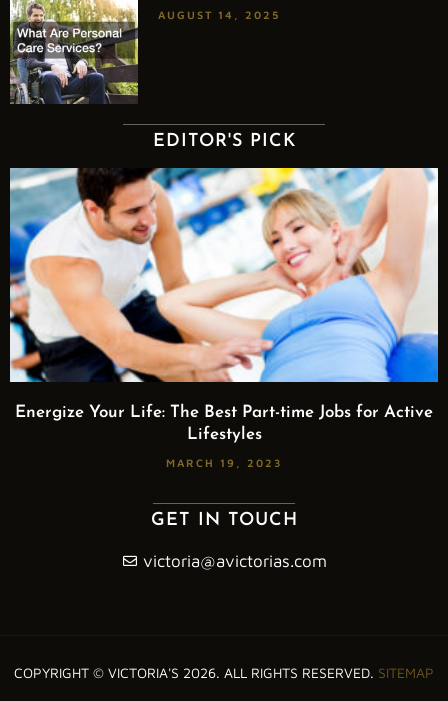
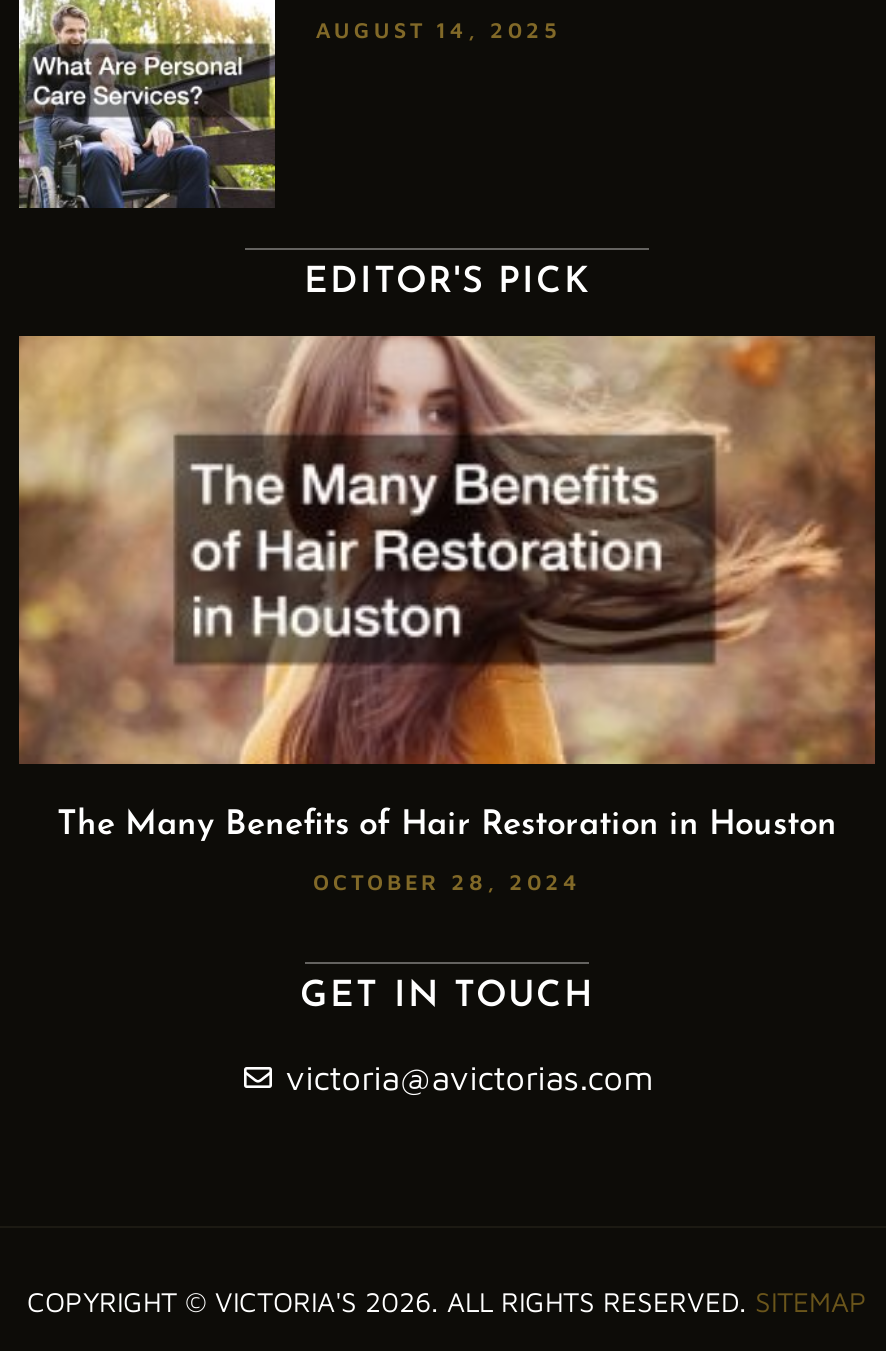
[9,167,439,443] [image] | Energize Your Life: The Best Part-time Jobs for Active | Lifestyles -> [17,334,877,842] [image] | The Many Benefits of Hair Restoration in Houston
[165,456,282,469] MARCH 19, 2023 -> [313,868,581,894] OCTOBER 28, 2024

